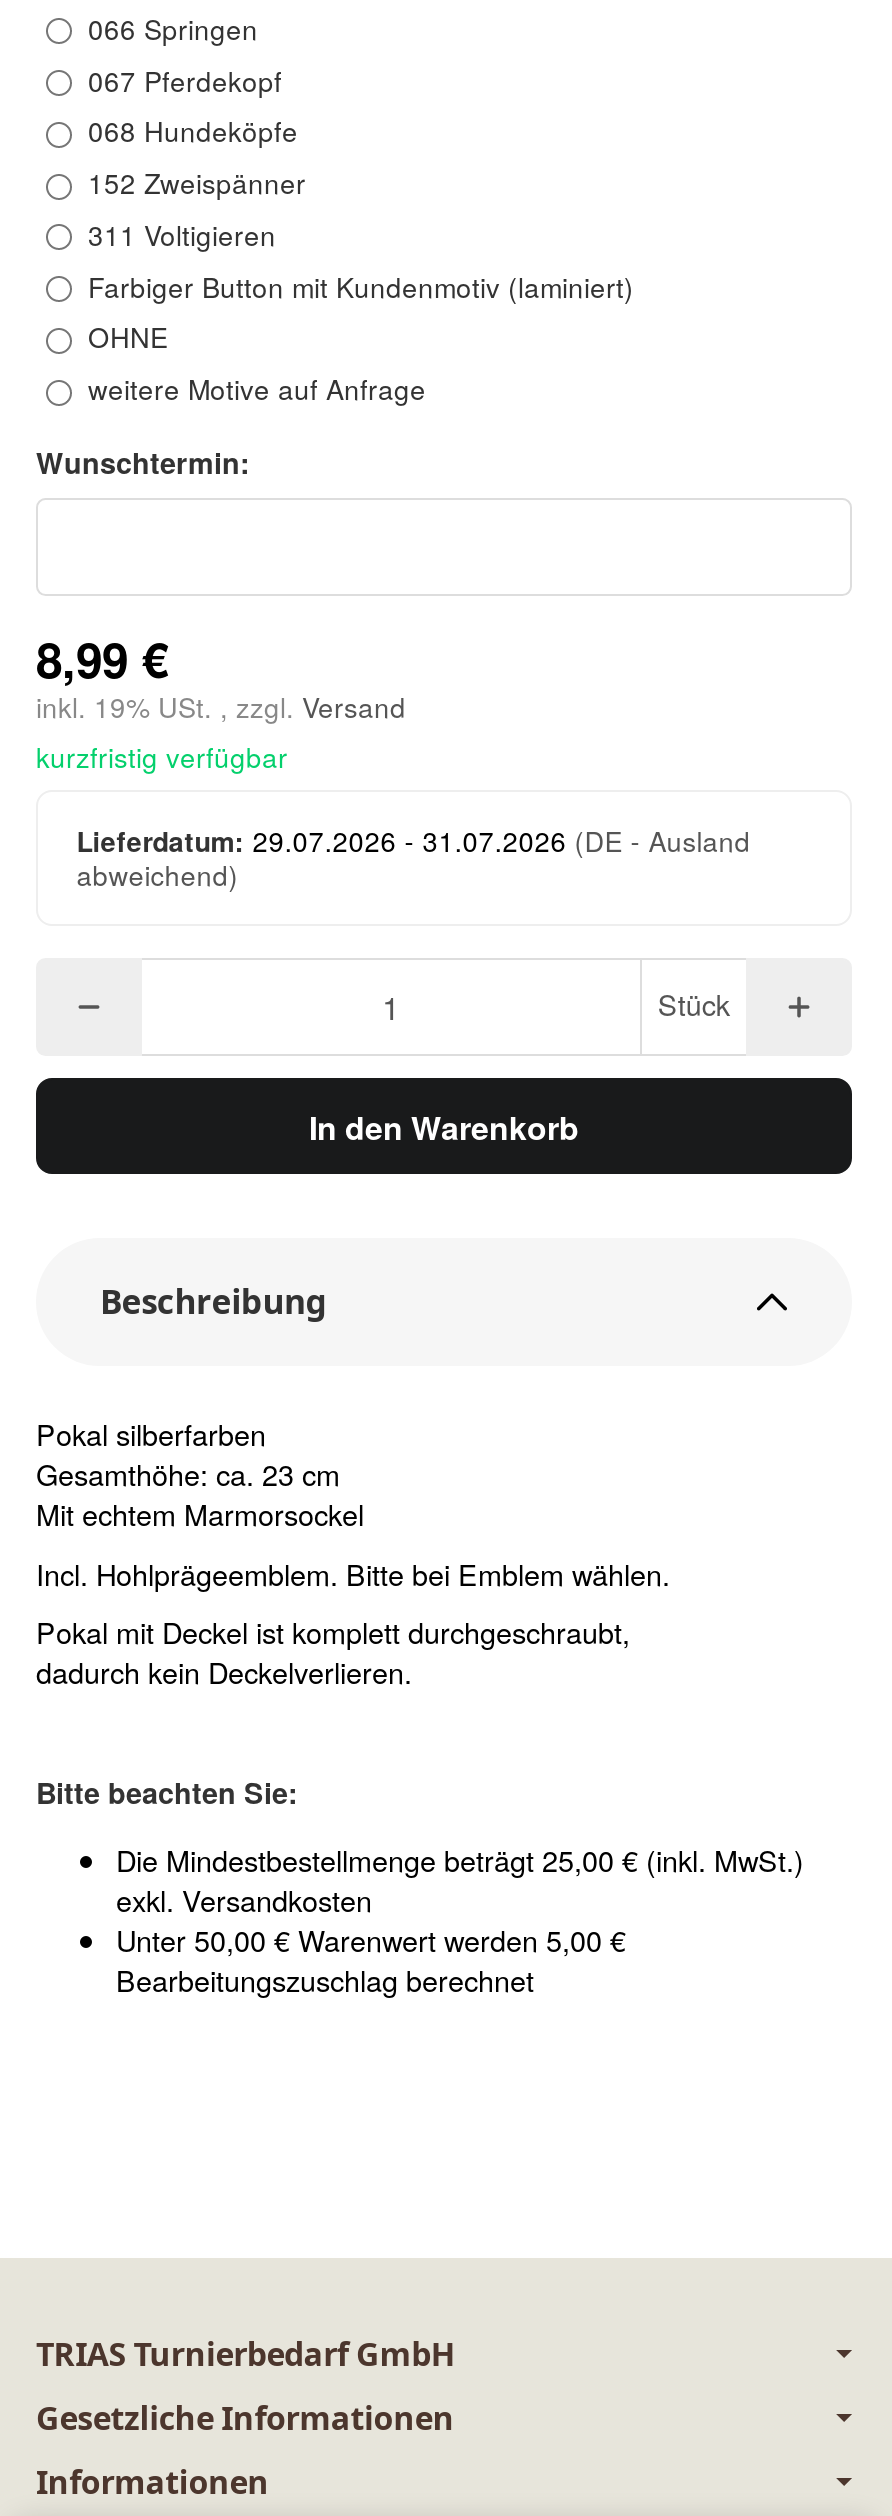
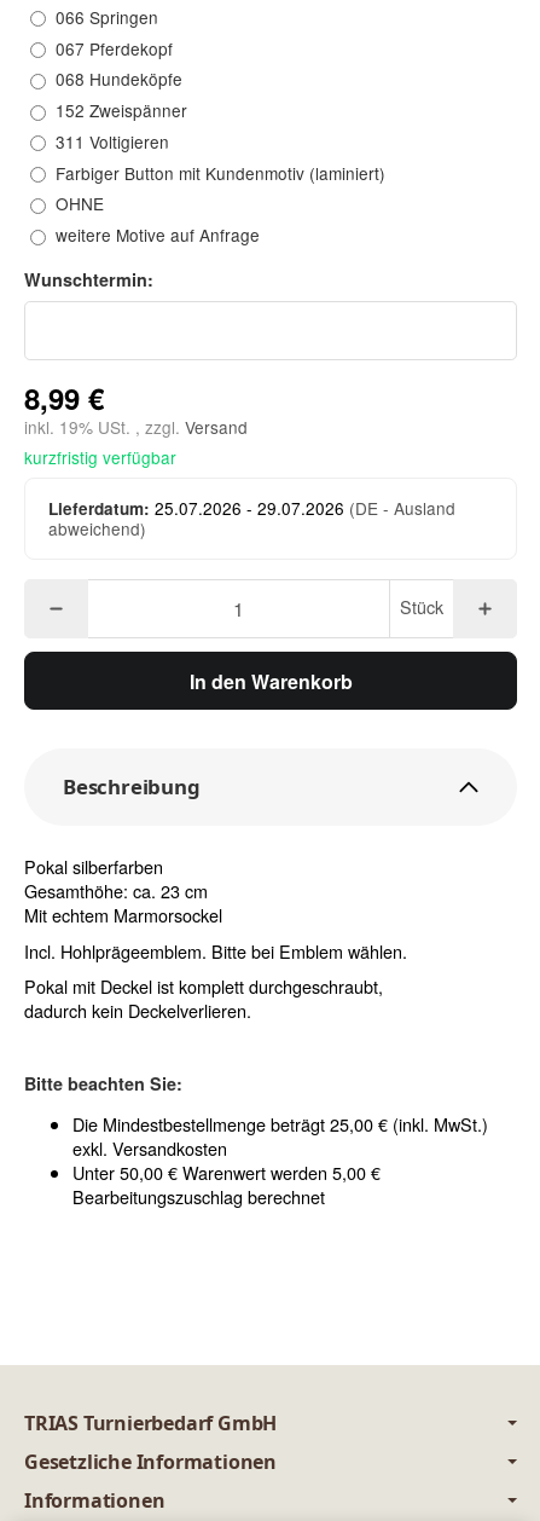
[76,820,750,860] Lieferdatum: 29.07.2026 - 31.07.2026 (DE - Ausland -> [49,496,456,520] Lieferdatum: 25.07.2026 - 29.07.2026 (DE - Ausland

